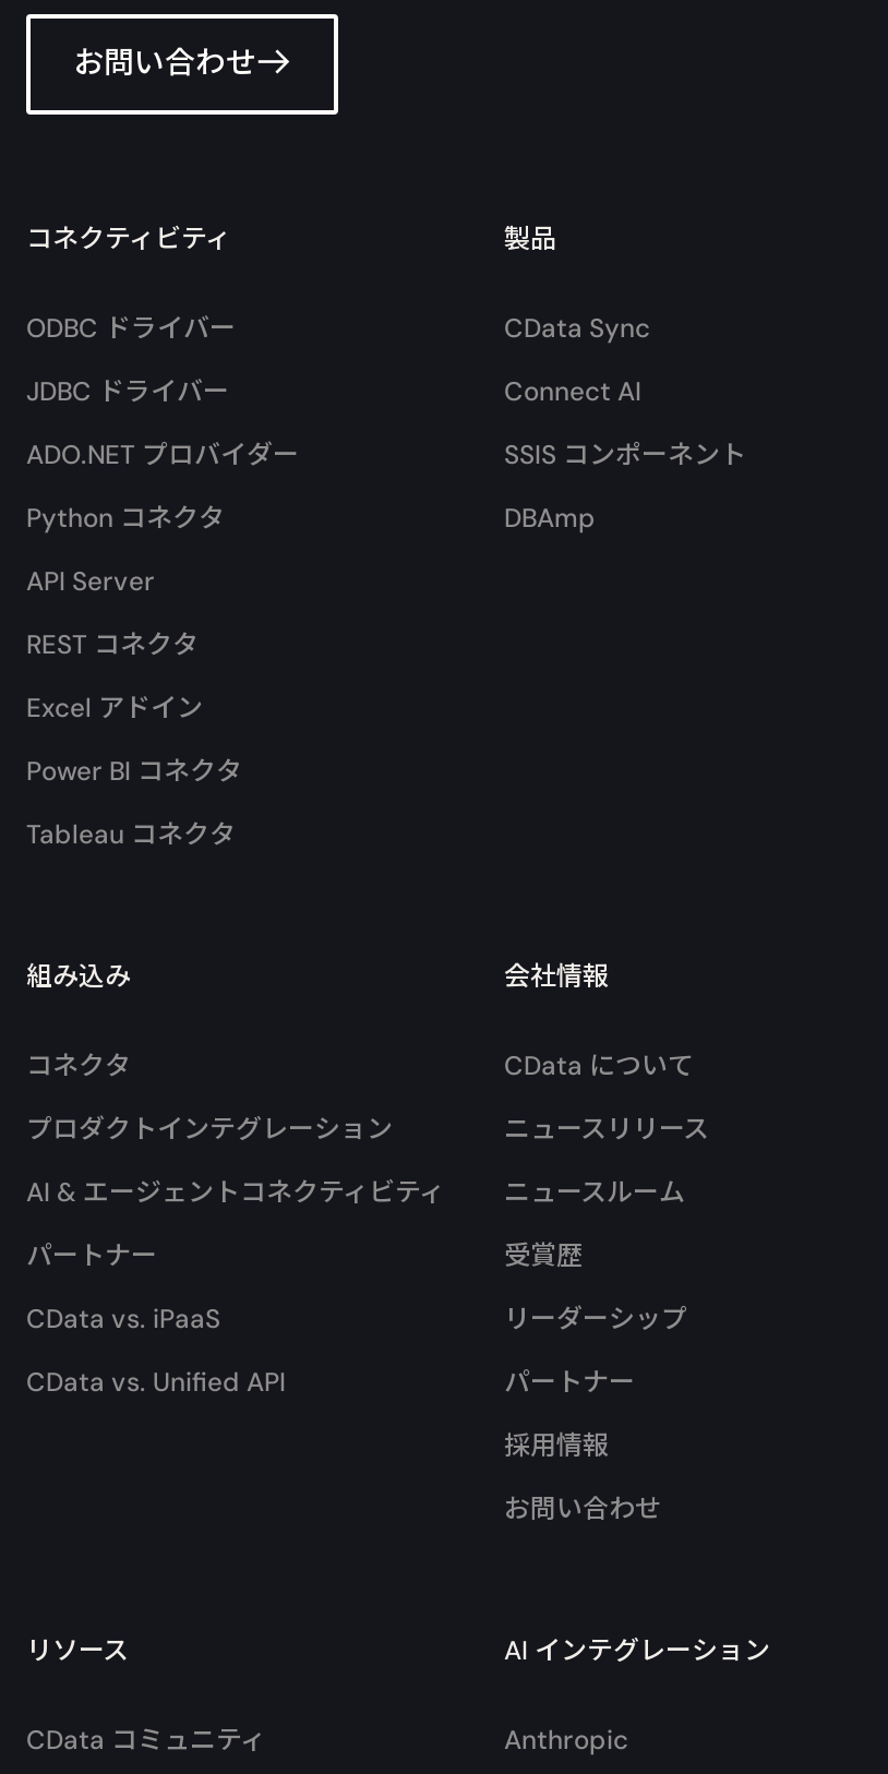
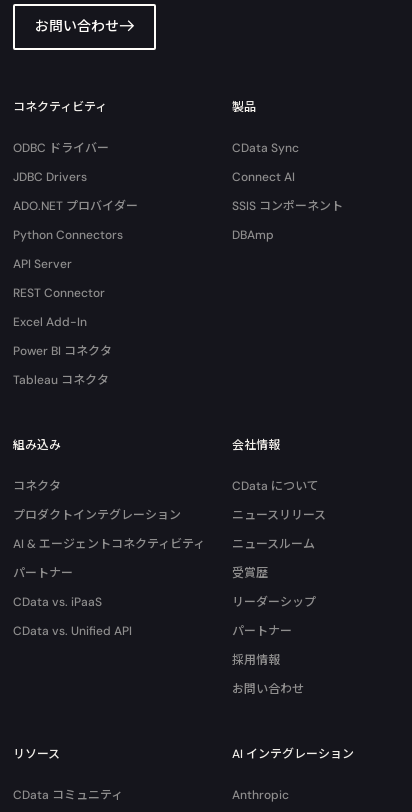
[26,373,229,408] JDBC ドライバー -> [13,169,87,185] JDBC Drivers
[26,500,225,535] Python コネクタ -> [13,227,123,243] Python Connectors
[26,626,199,661] REST コネクタ -> [13,285,105,301] REST Connector
[26,690,203,725] Excel アドイン -> [13,314,87,330] Excel Add-In

